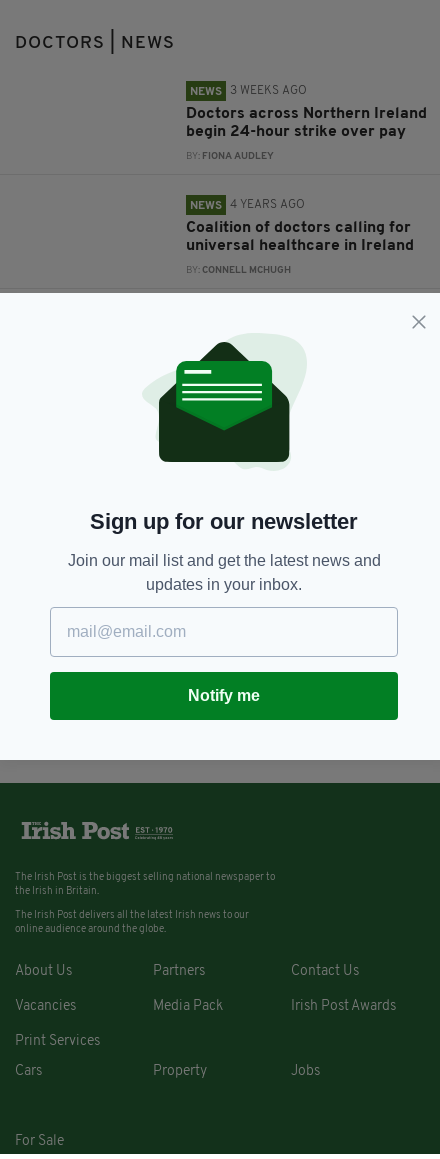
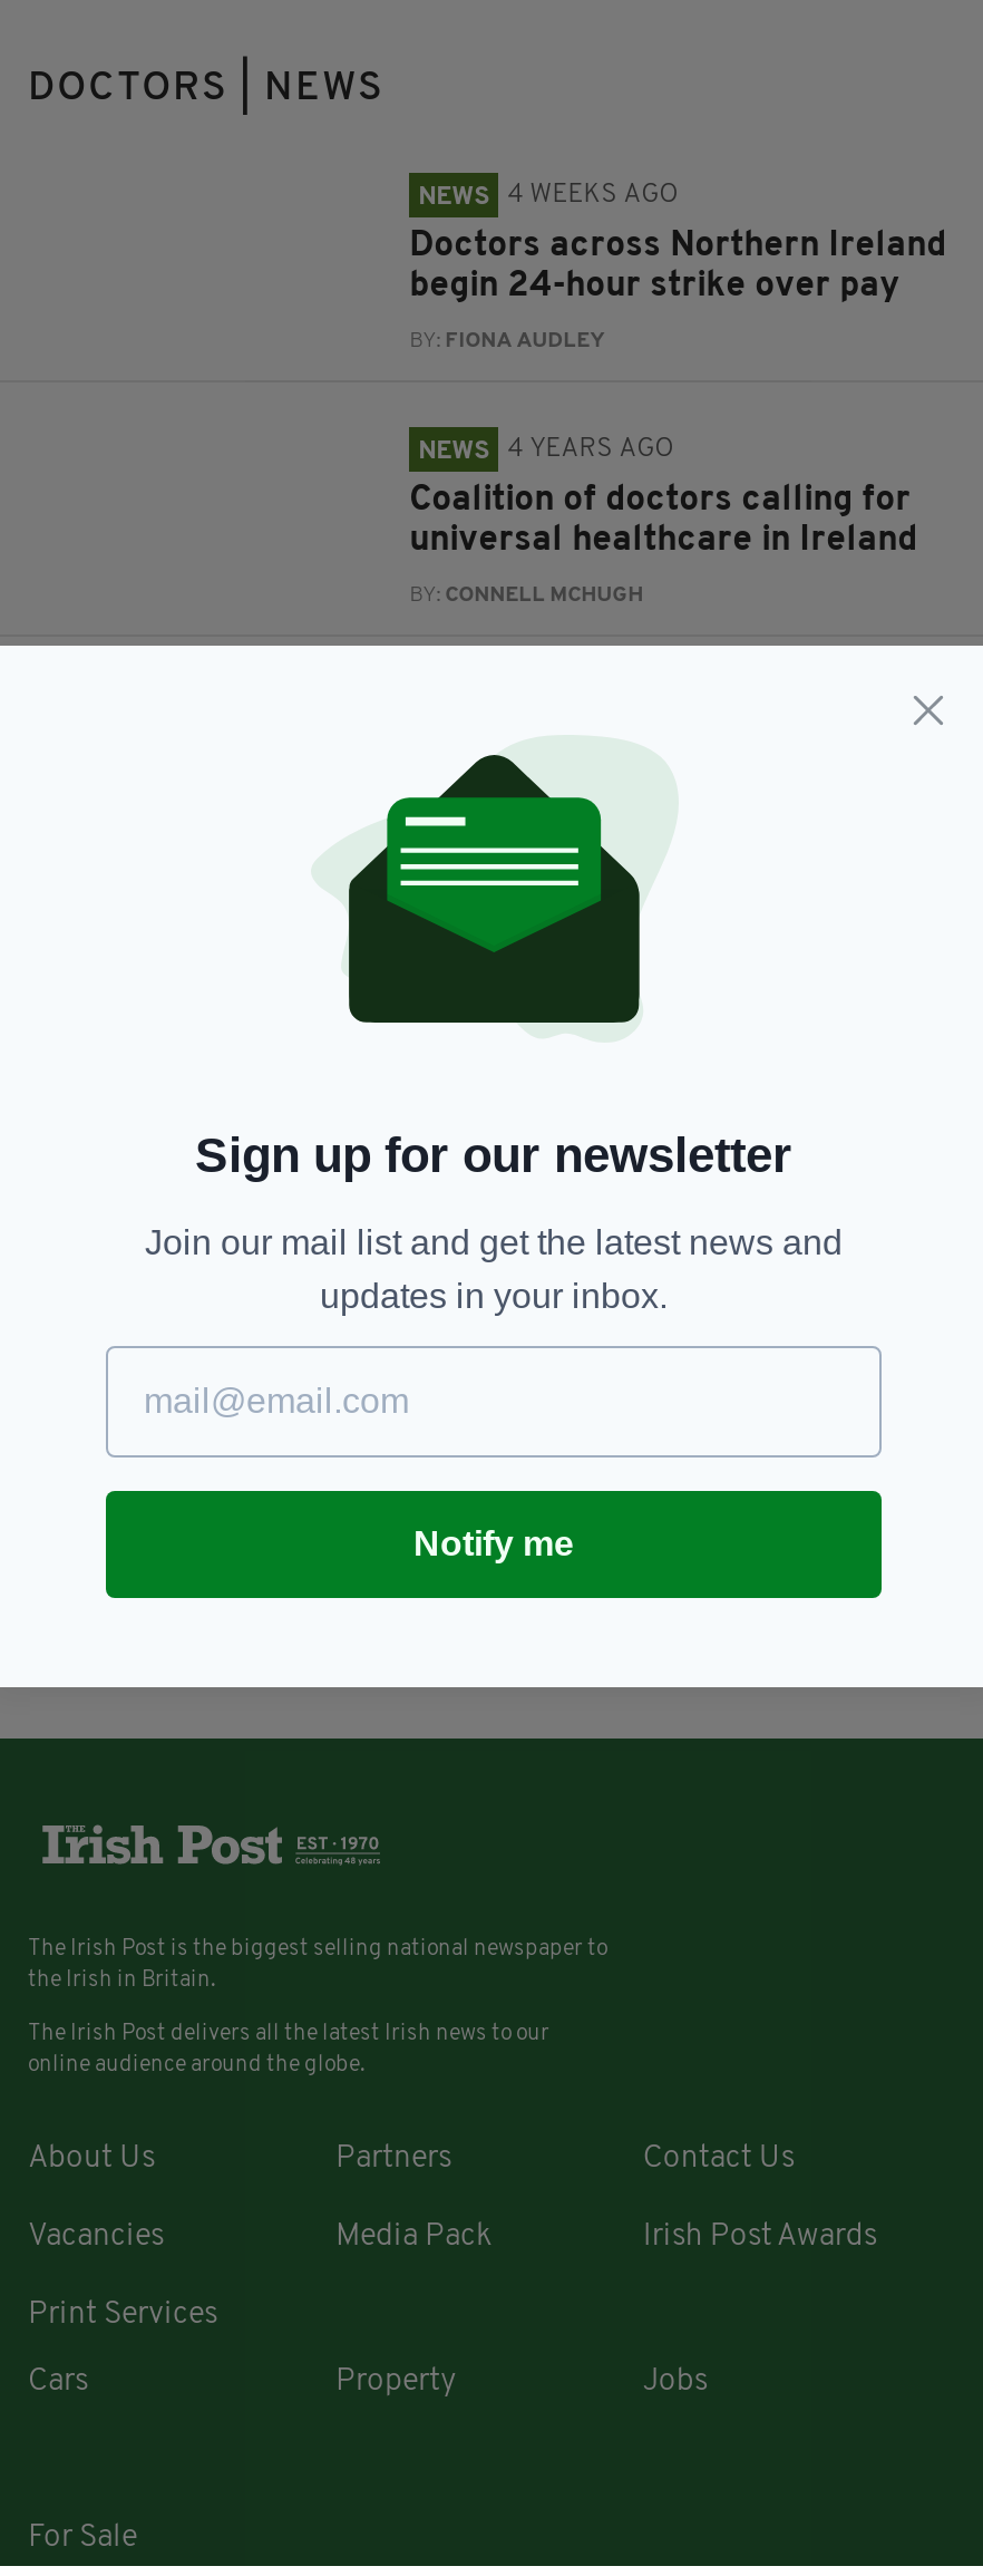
[190,85,307,98] NEWS 3 WEEKS AGO -> [418,182,679,211] NEWS 4 WEEKS AGO

